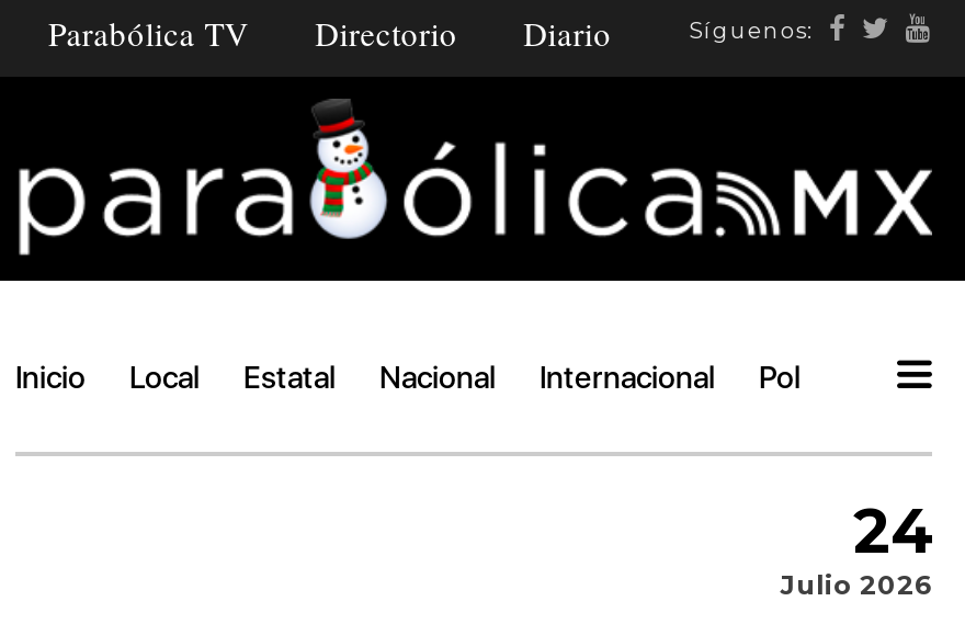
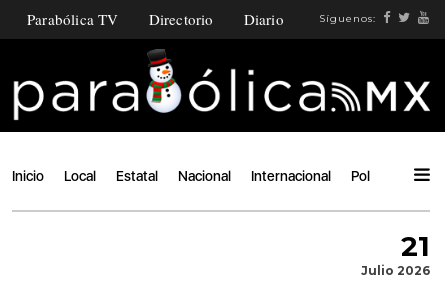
[853,493,932,567] 24 -> [401,229,430,263] 21

